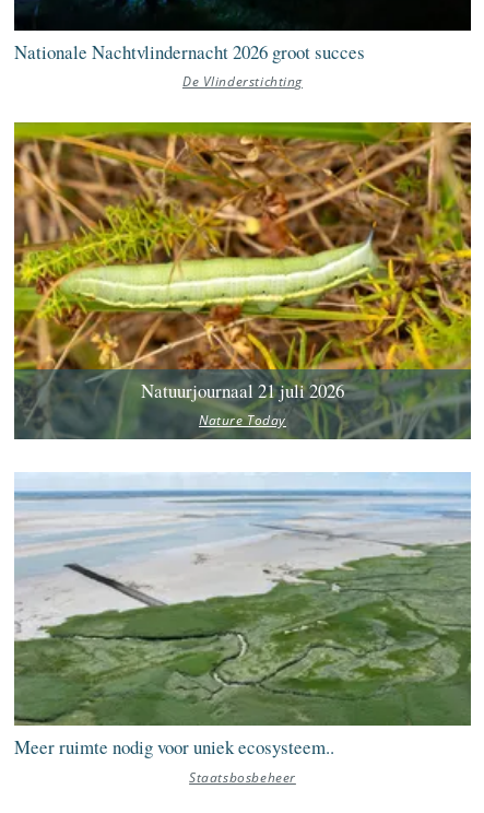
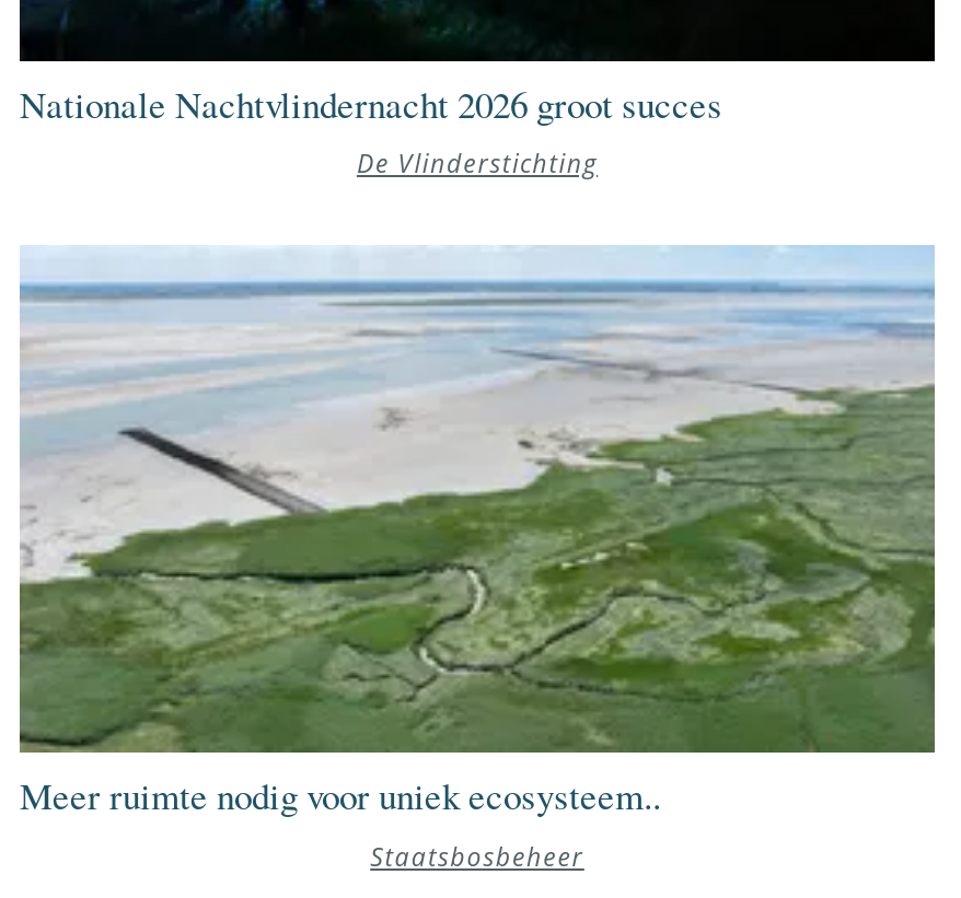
[13,121,472,440] [image] | Natuurjournaal 21 juli 2026 | Nature Today -> none

